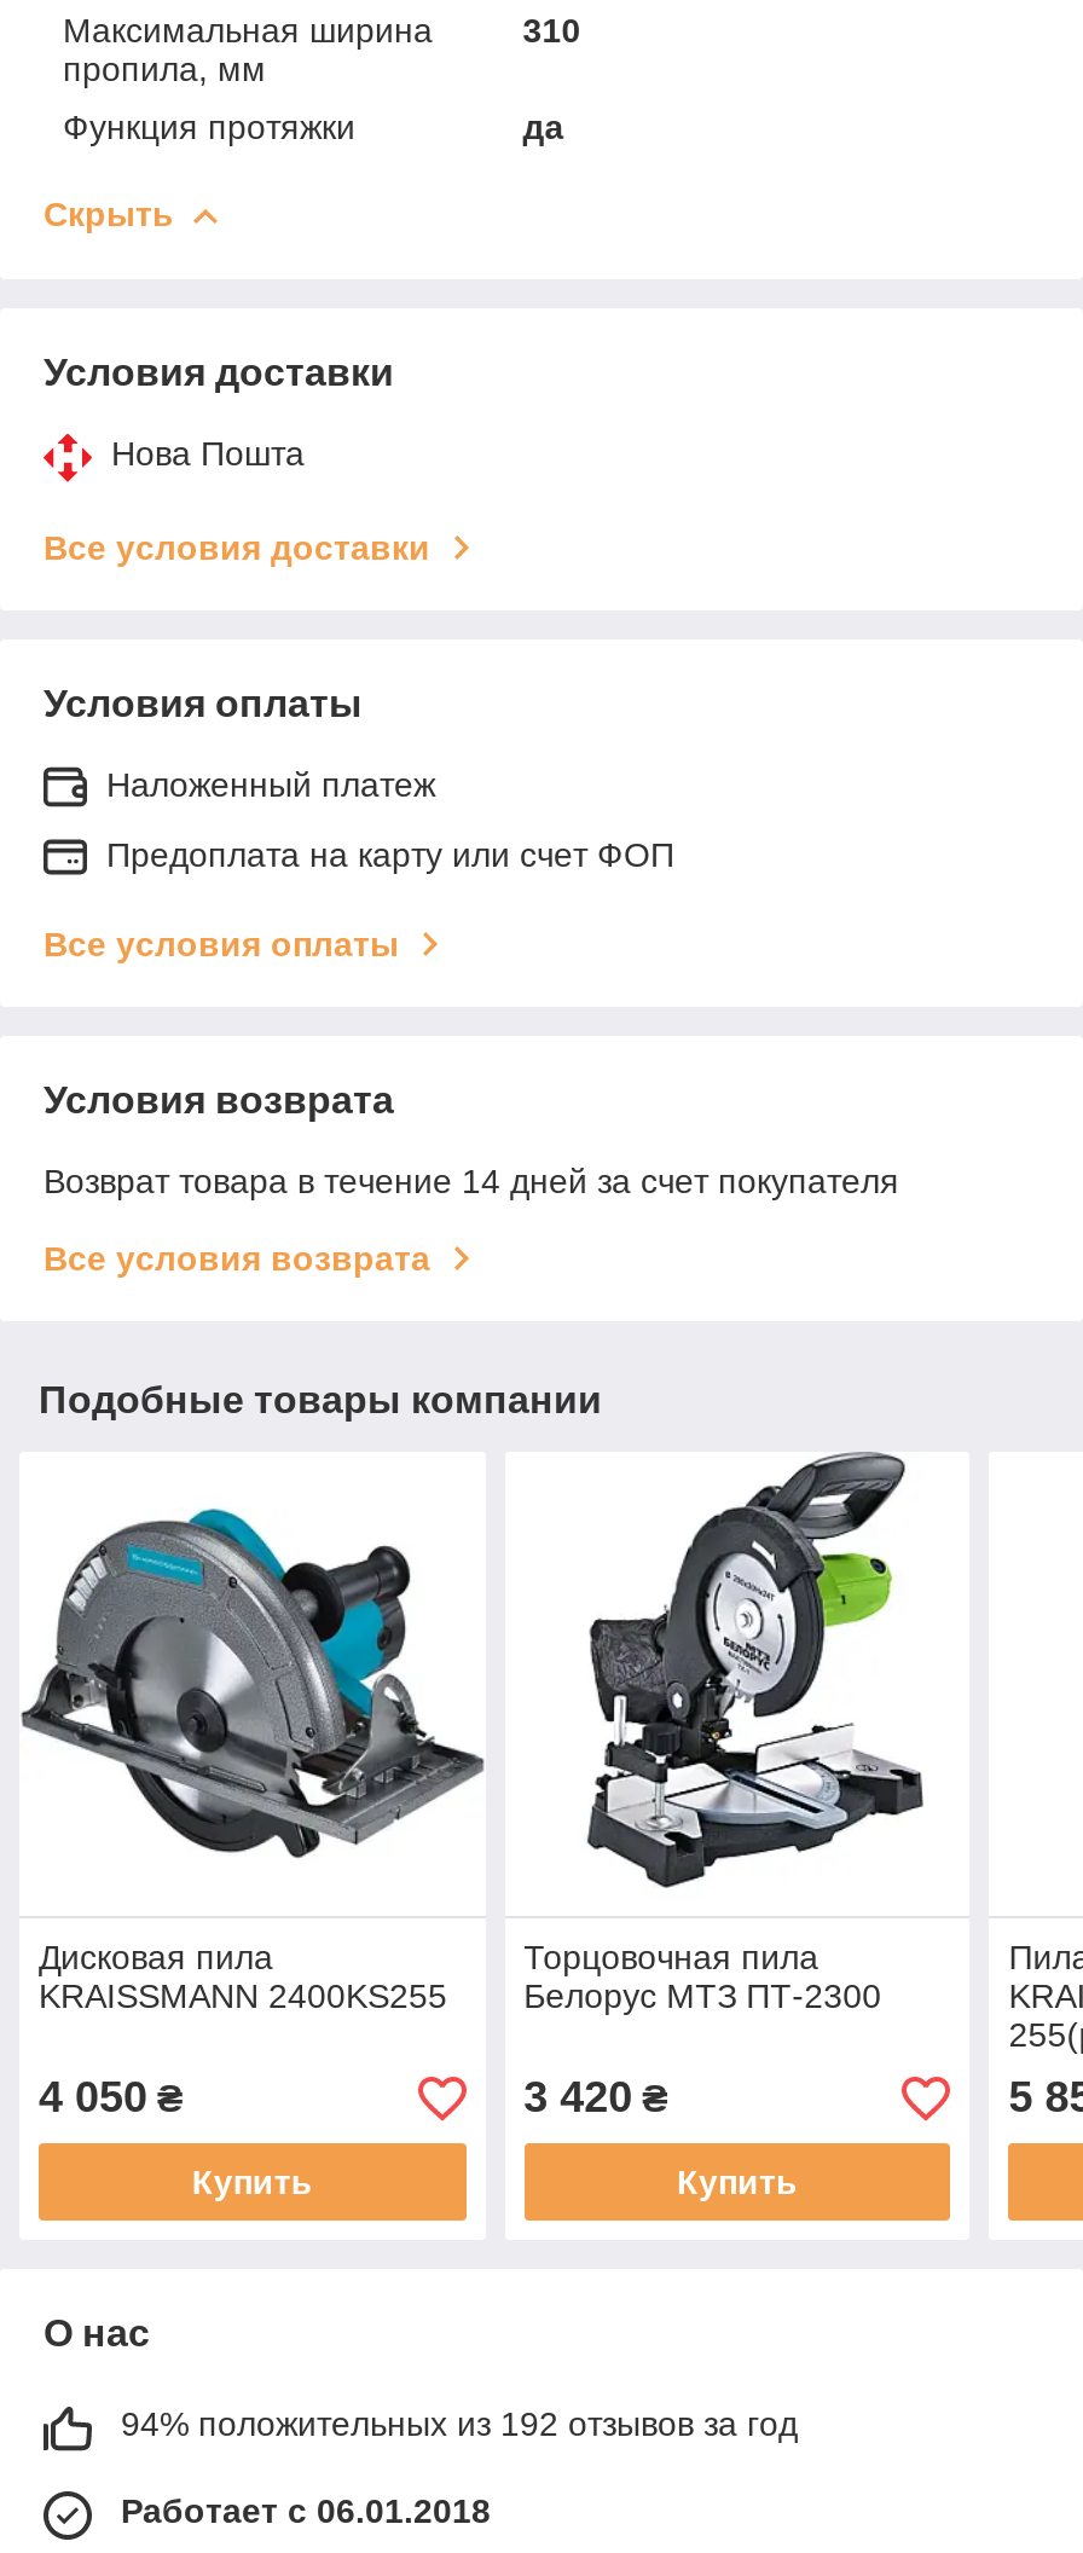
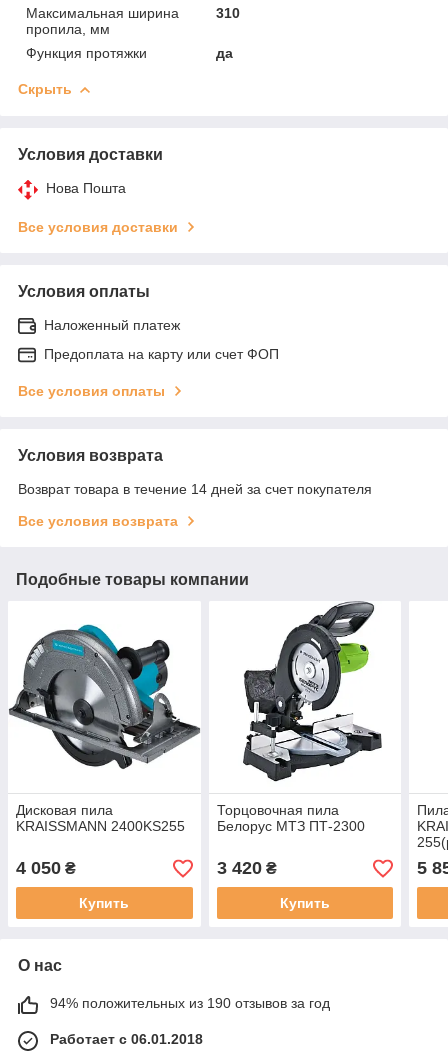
[121,2405,798,2444] 94% положительных из 192 отзывов за год -> [50,995,330,1011] 94% положительных из 190 отзывов за год

